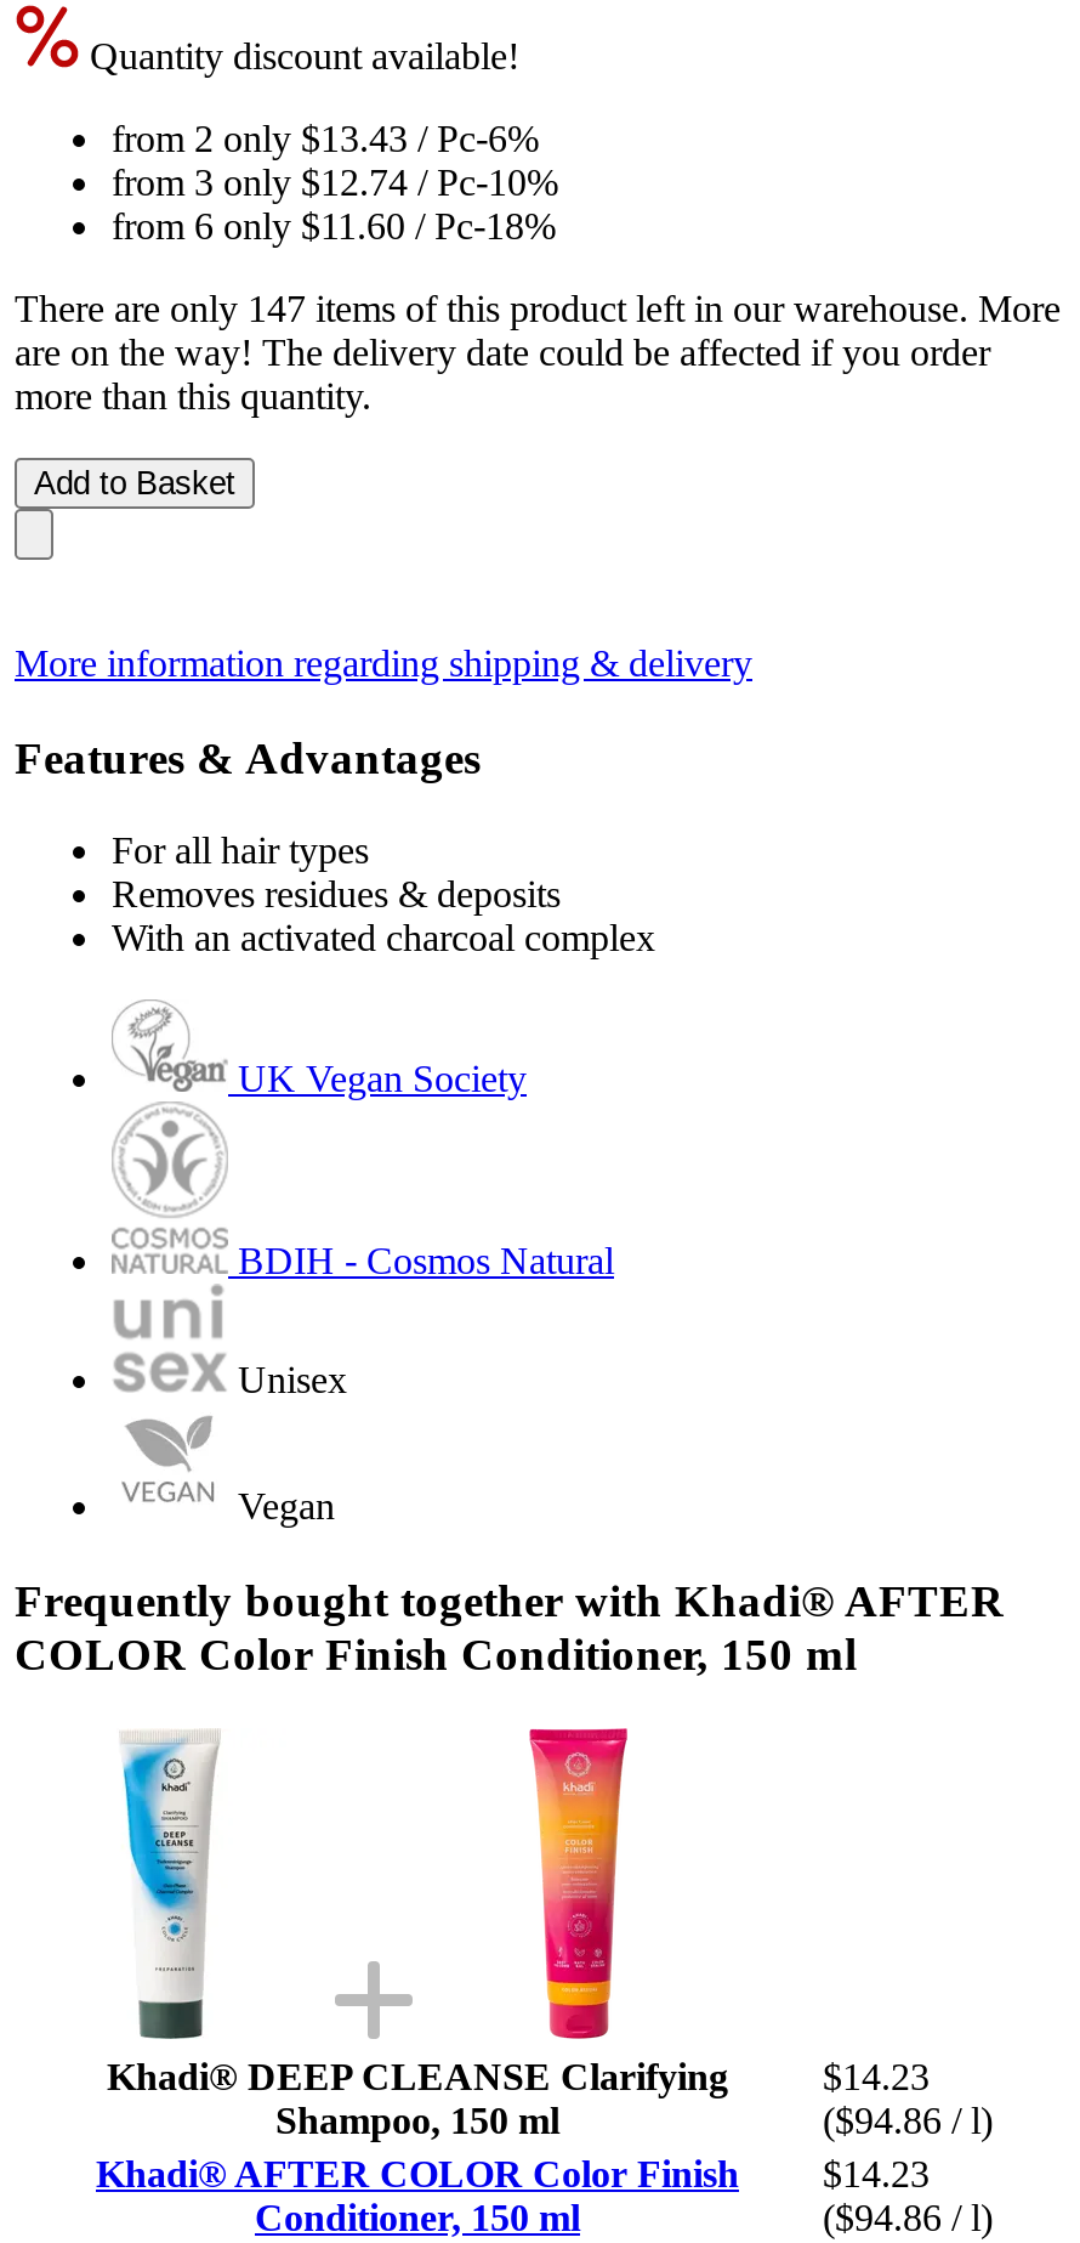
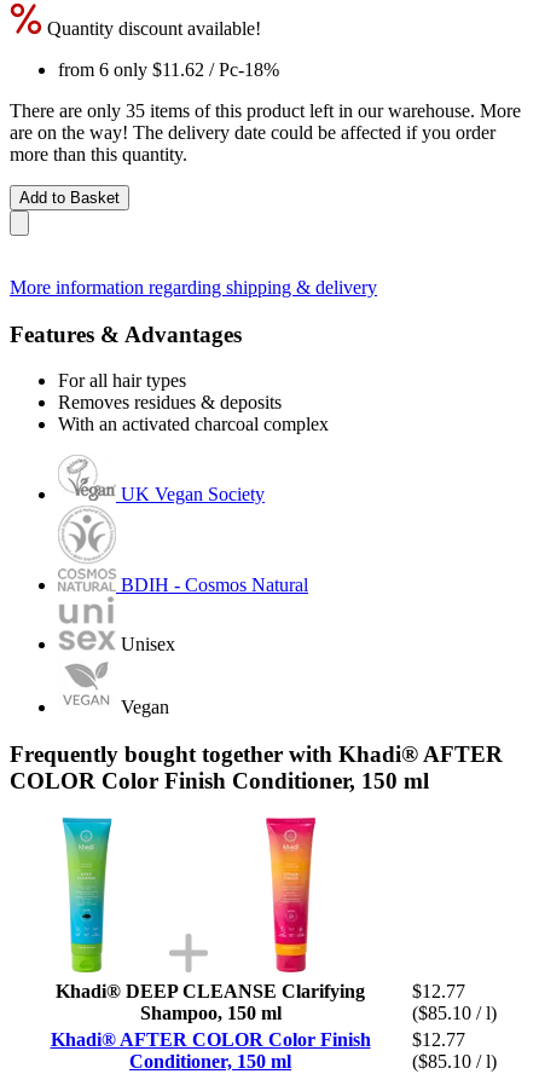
[112,117,558,246] from 2 only $13.43 / Pc-6% | from 3 only $12.74 / Pc-10% | from 6 only $11.60 / Pc-18% -> [58,59,279,80] from 6 only $11.62 / Pc-18%
[15,287,1061,329] There are only 147 items of this product left in our warehouse. More -> [10,100,521,121] There are only 35 items of this product left in our warehouse. More
[121,1728,221,2041] [image] -> [62,816,112,972] [image]
[823,2055,930,2097] $14.23 -> [412,981,465,1001] $12.77
[823,2099,993,2140] ($94.86 / l) -> [412,1002,497,1023] ($85.10 / l)
[823,2152,930,2194] $14.23 -> [412,1029,465,1049] $12.77
[823,2196,993,2237] ($94.86 / l) -> [412,1051,497,1071] ($85.10 / l)

